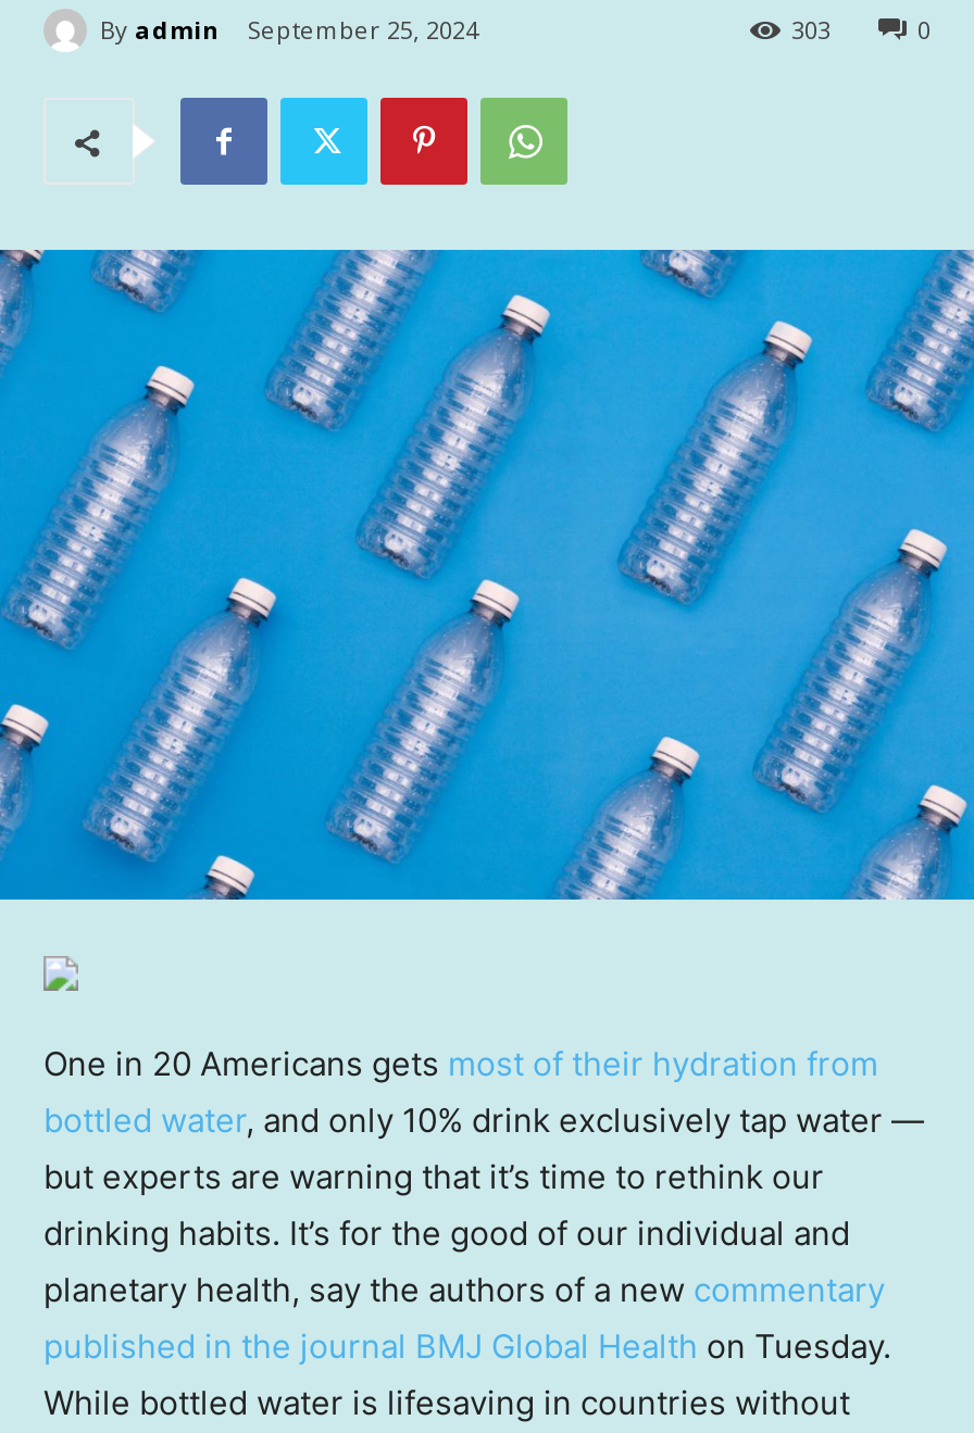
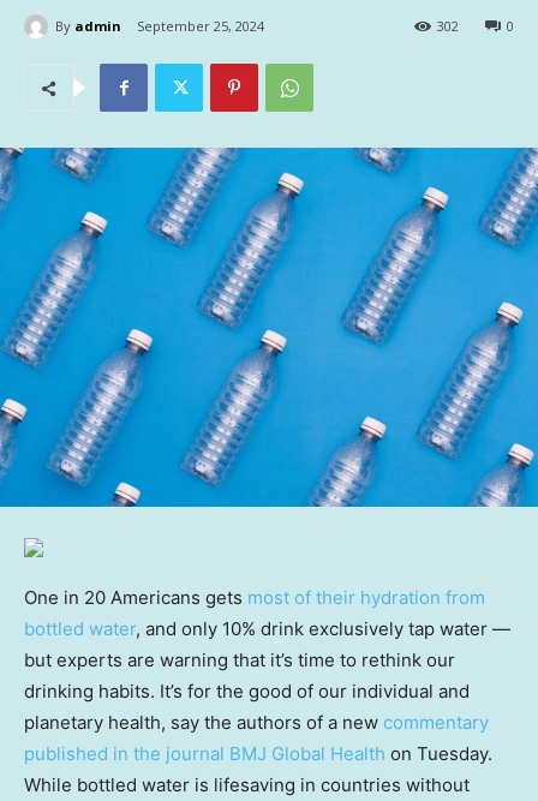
[791,13,831,46] 303 -> [437,17,459,35] 302

